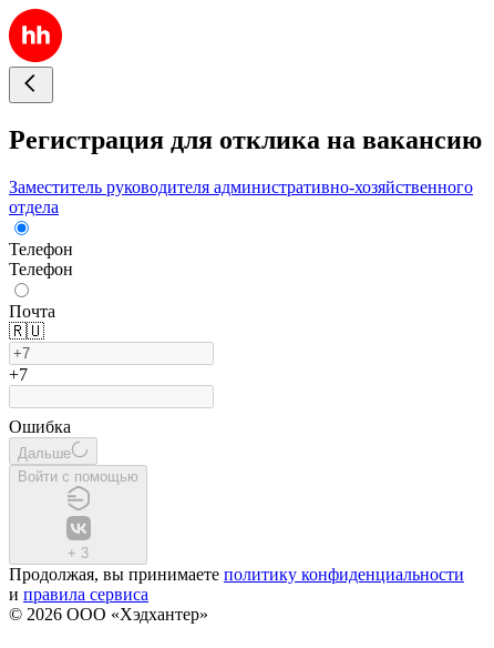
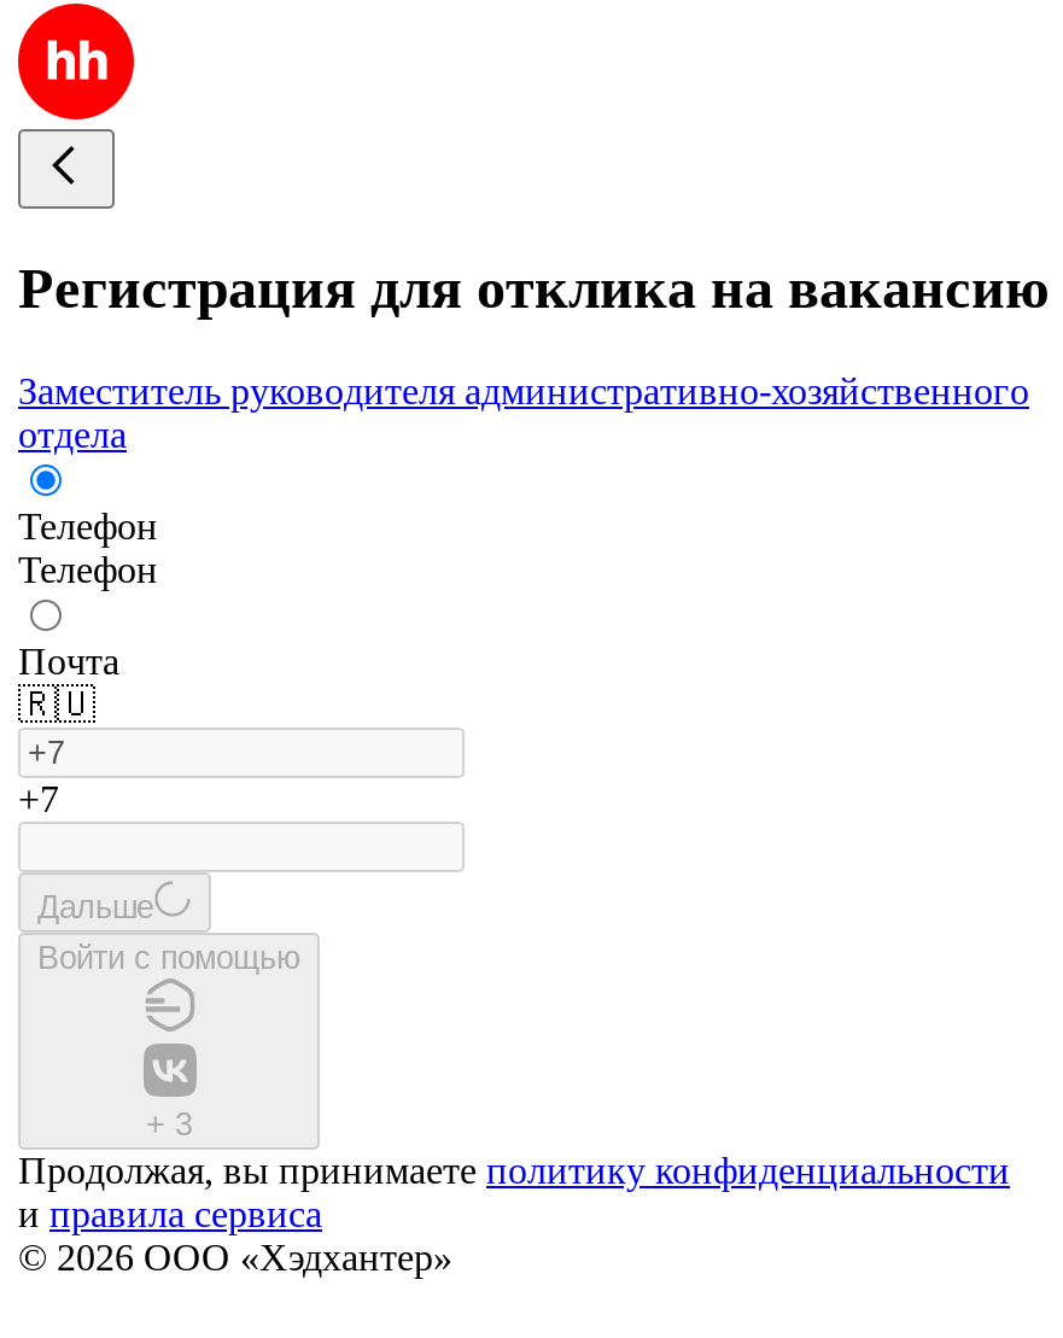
[9,417,71,436] Ошибка -> none

